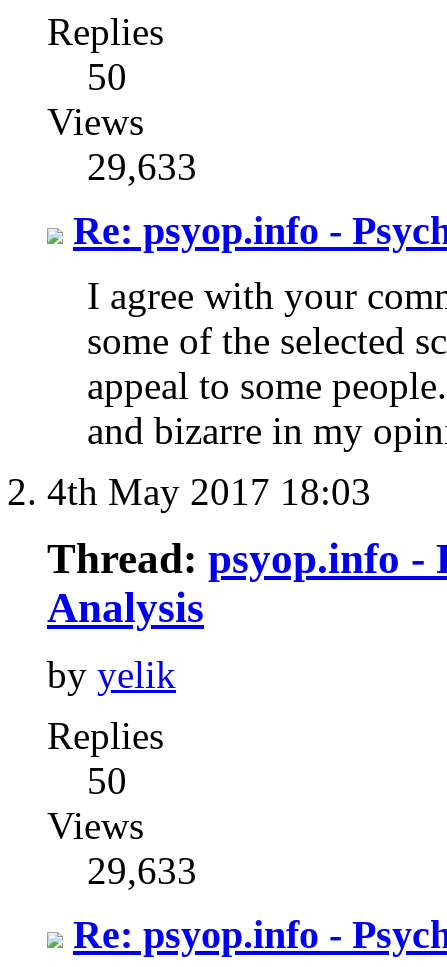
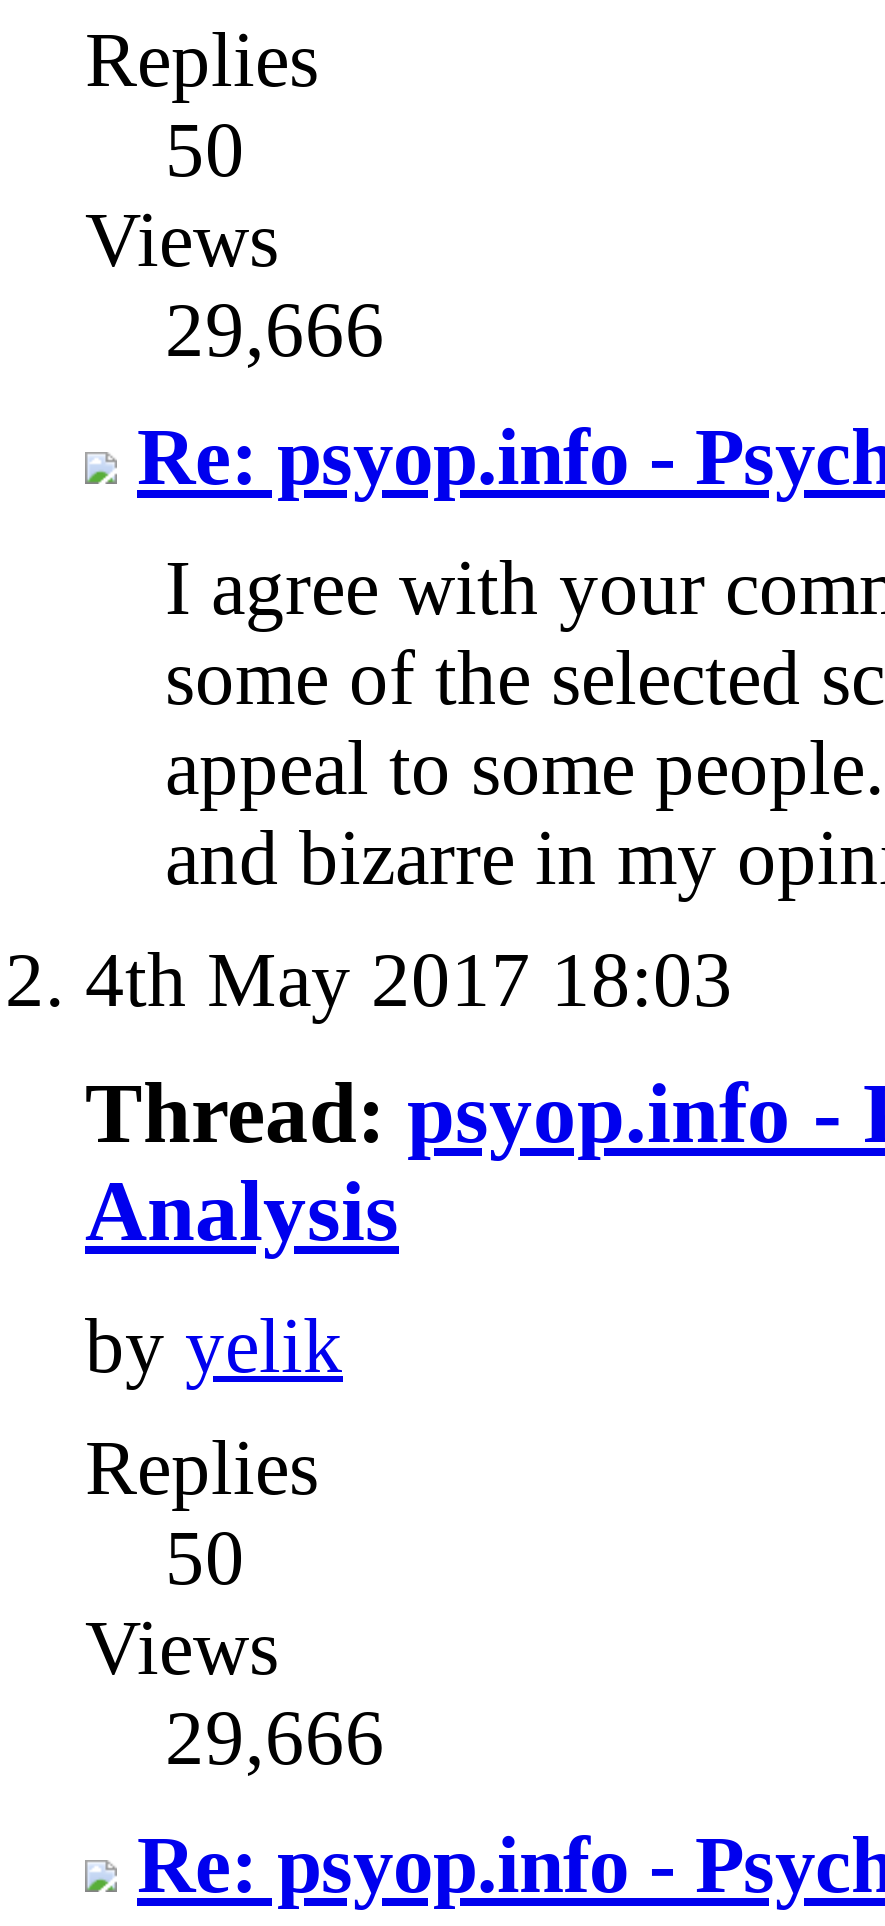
[87,144,197,187] 29,633 -> [165,285,385,371] 29,666
[87,849,197,892] 29,633 -> [165,1694,385,1780] 29,666

